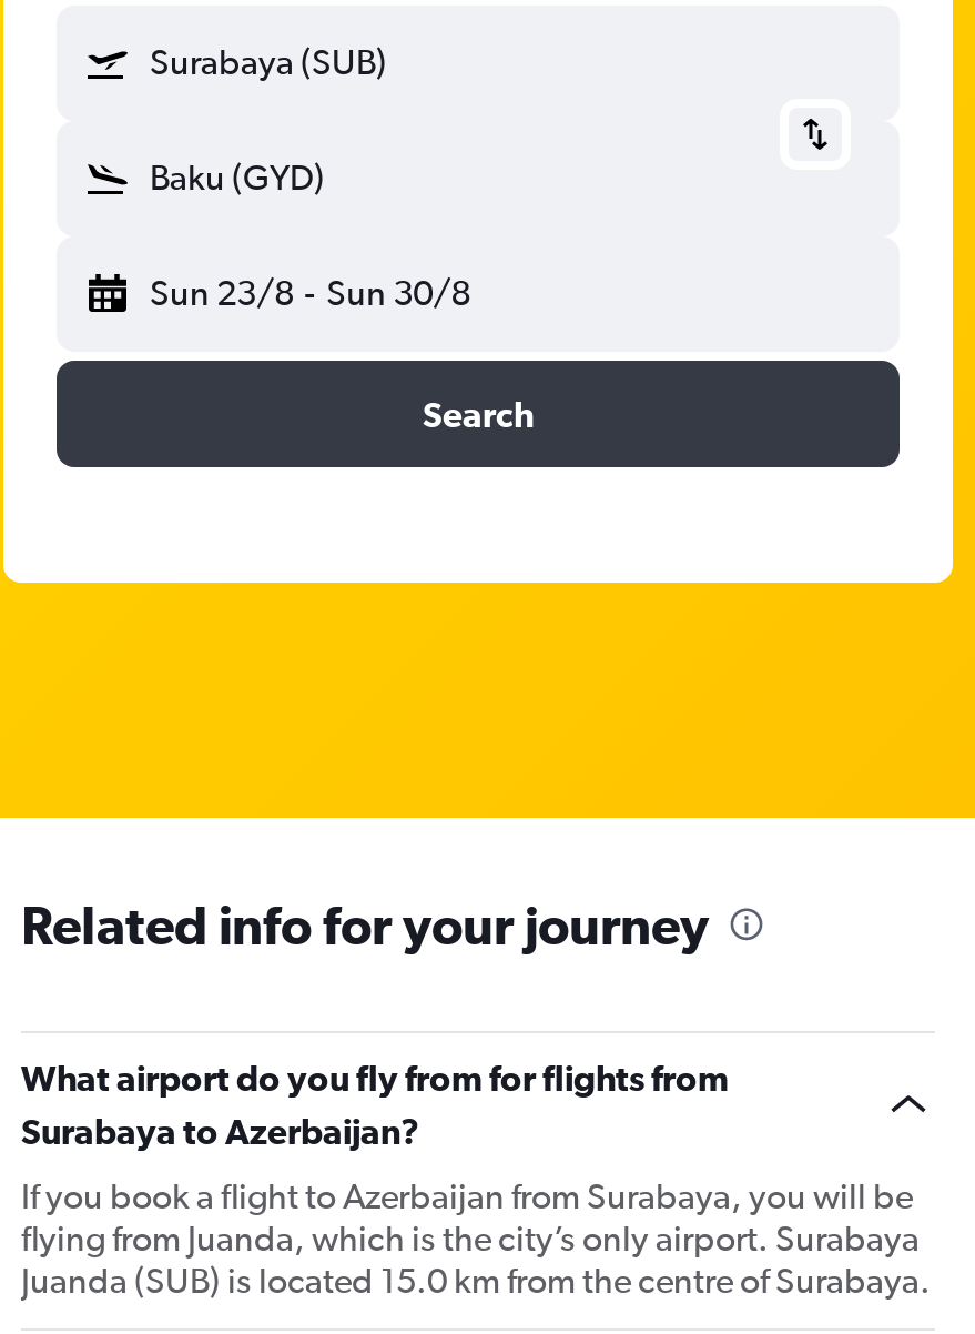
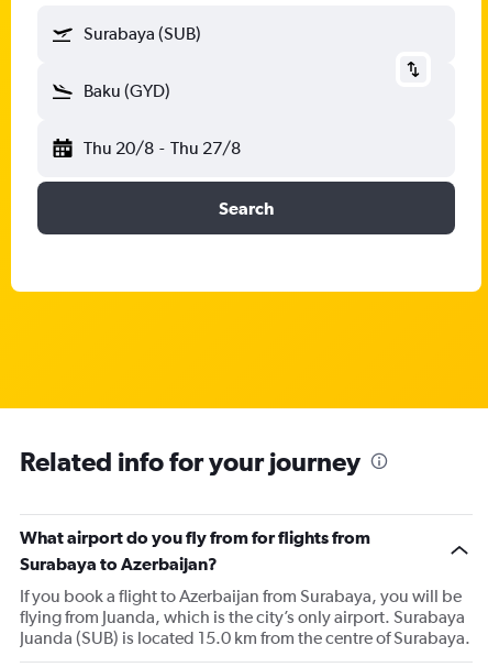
[150,272,471,314] Sun 23/8 - Sun 30/8 -> [84,138,240,158] Thu 20/8 - Thu 27/8

